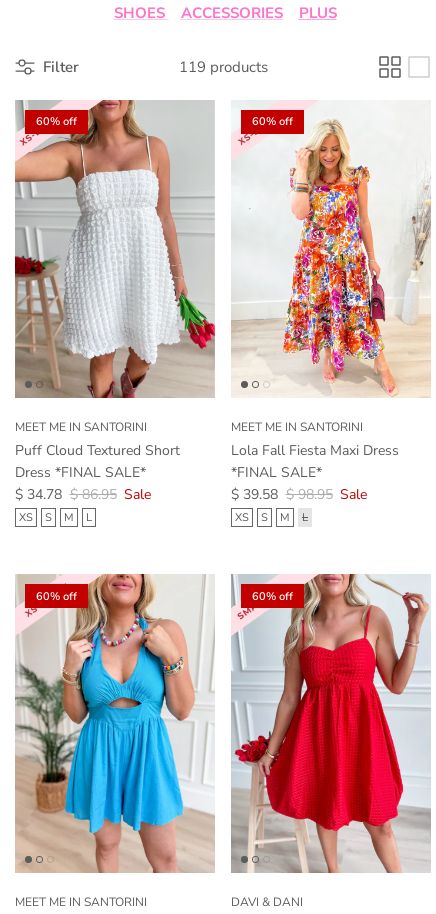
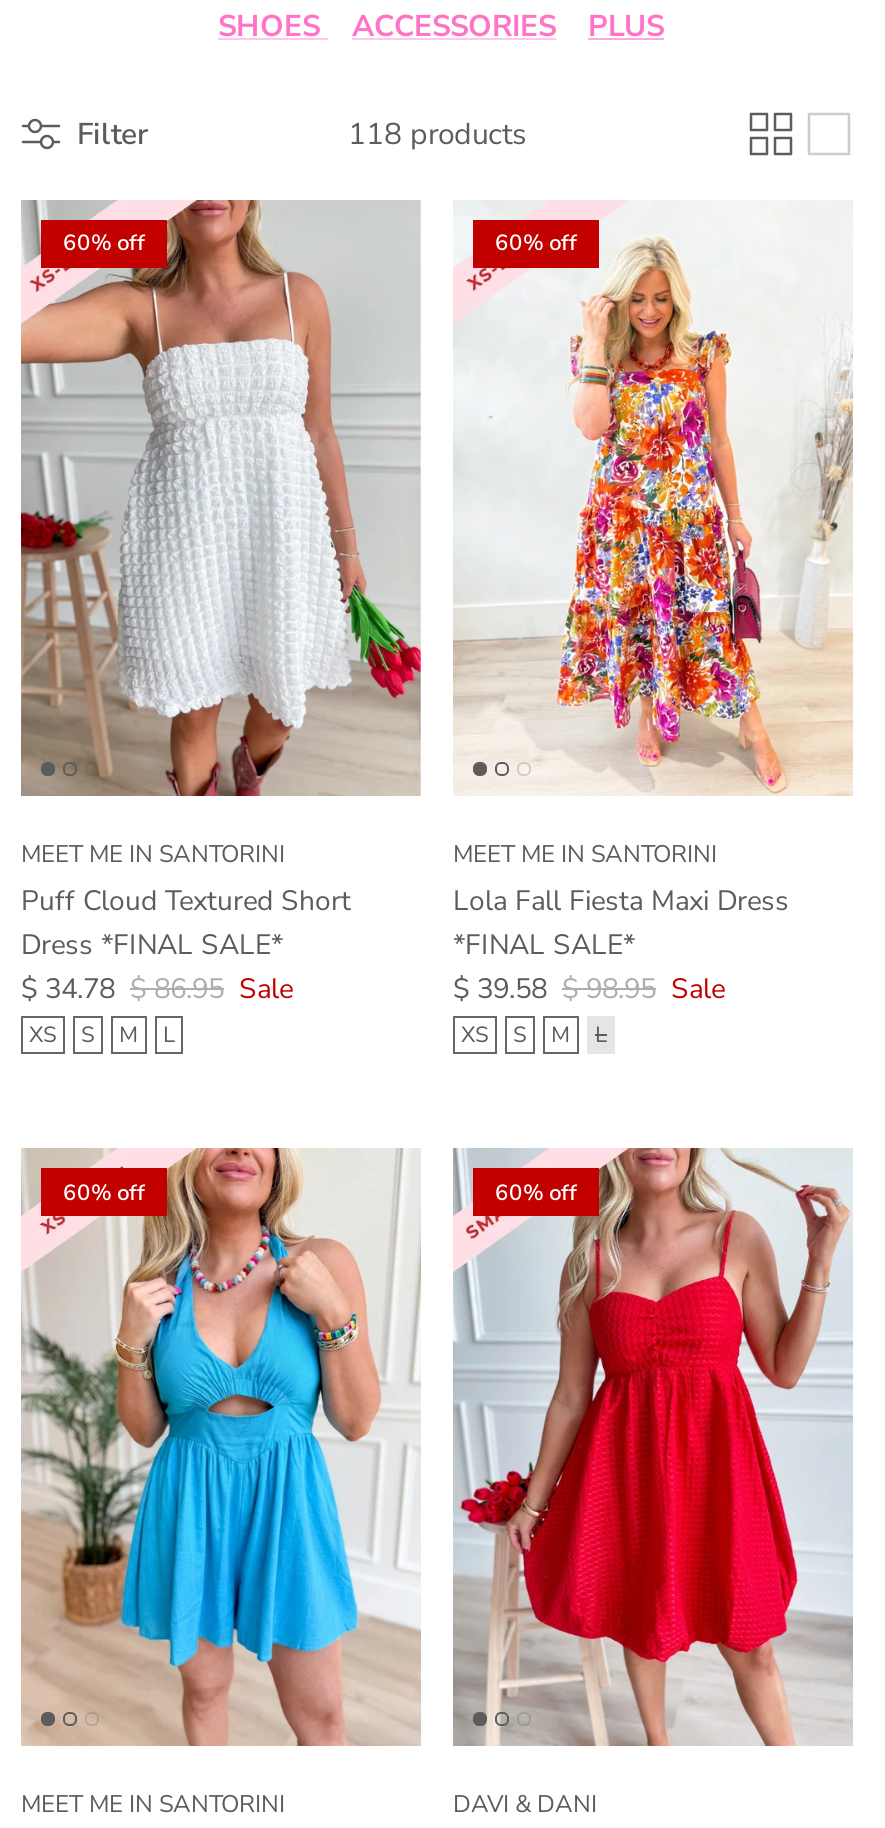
[178,57,267,77] 119 products -> [348,115,526,155] 118 products

